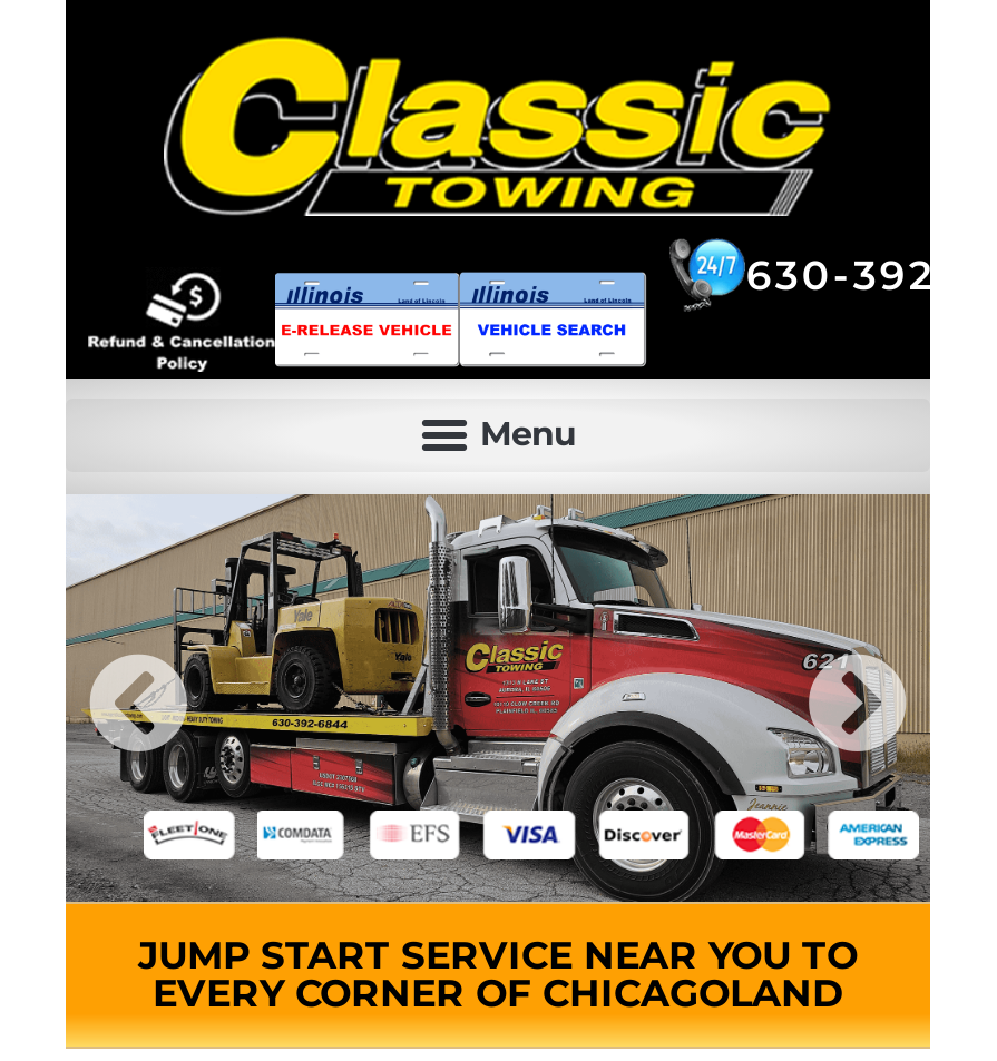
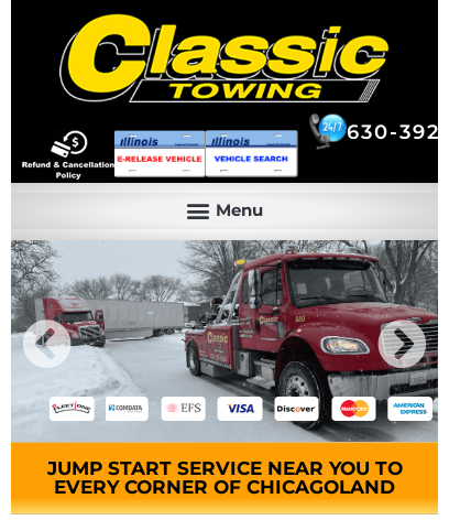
[66,492,932,904] [image] -> [11,240,439,443] [image]

